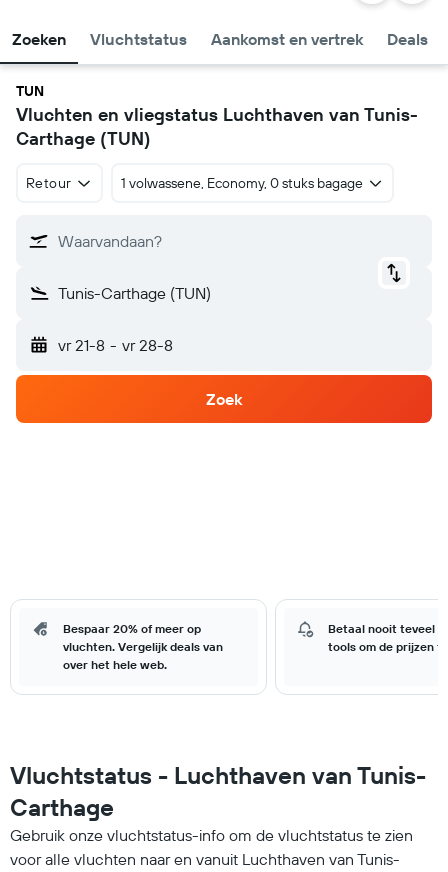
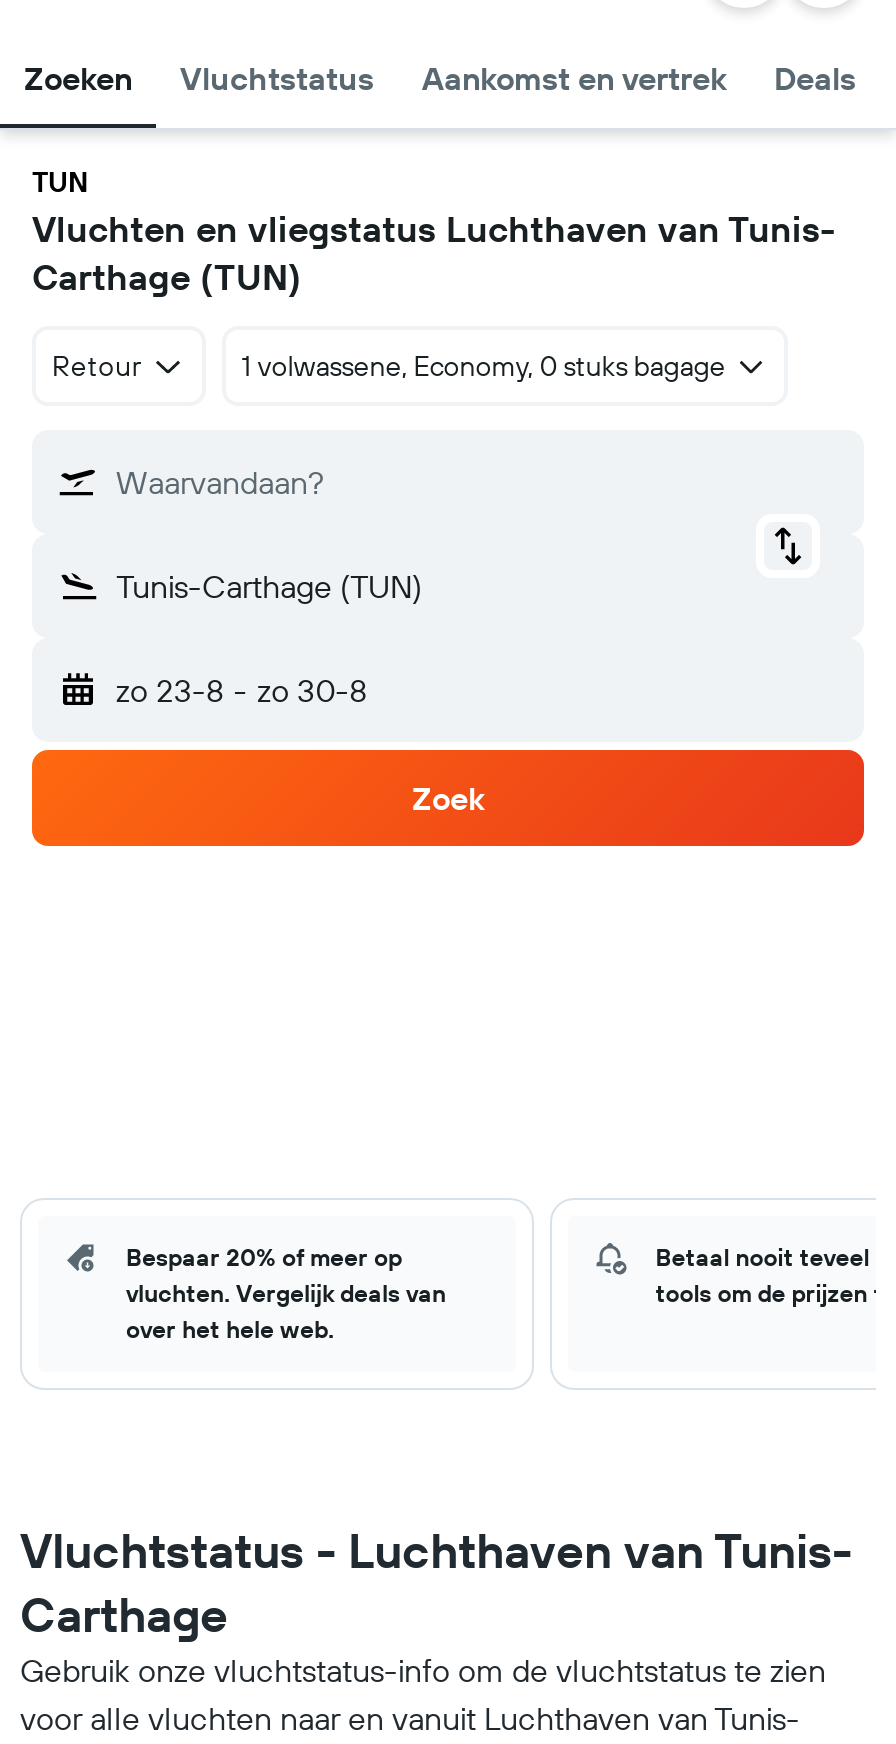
[58,335,173,355] vr 21-8 - vr 28-8 -> [116,670,367,710] zo 23-8 - zo 30-8

